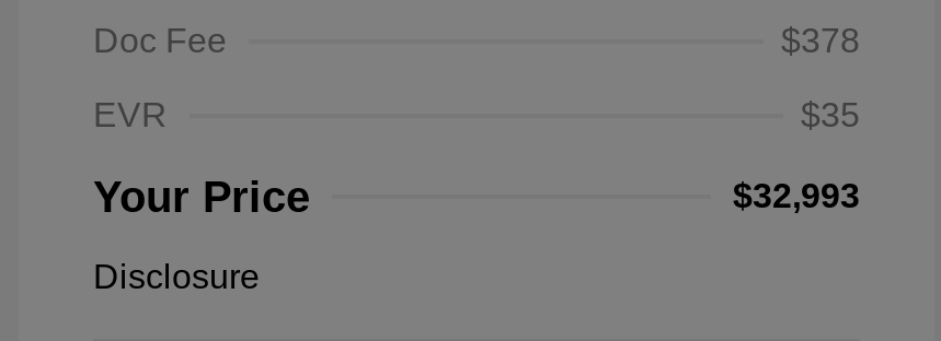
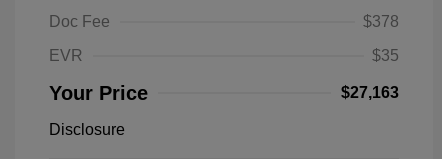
[733,177,860,214] $32,993 -> [341,84,399,101] $27,163

